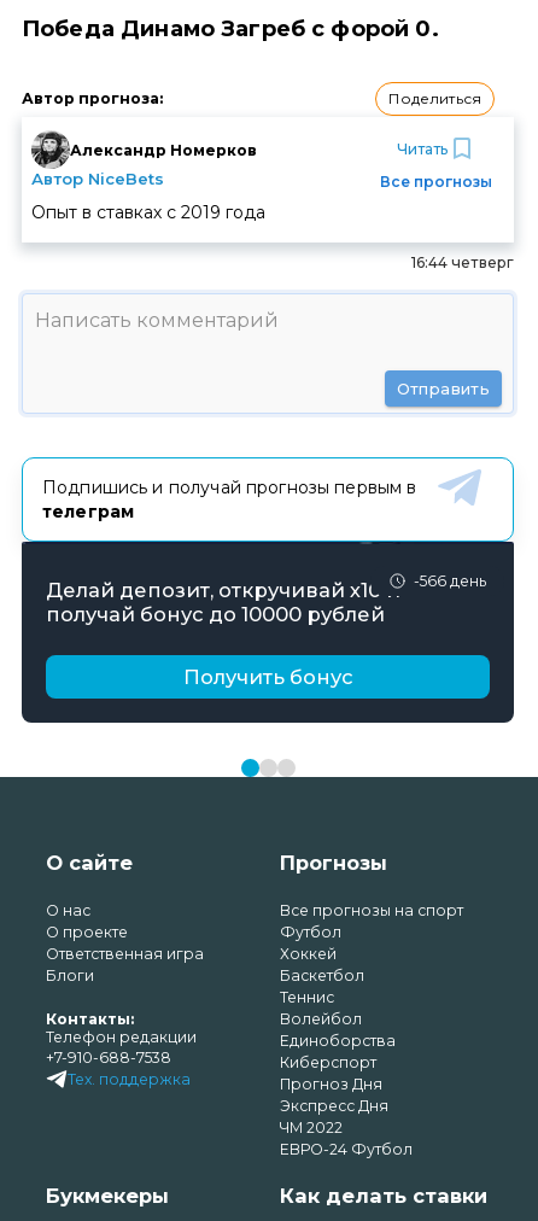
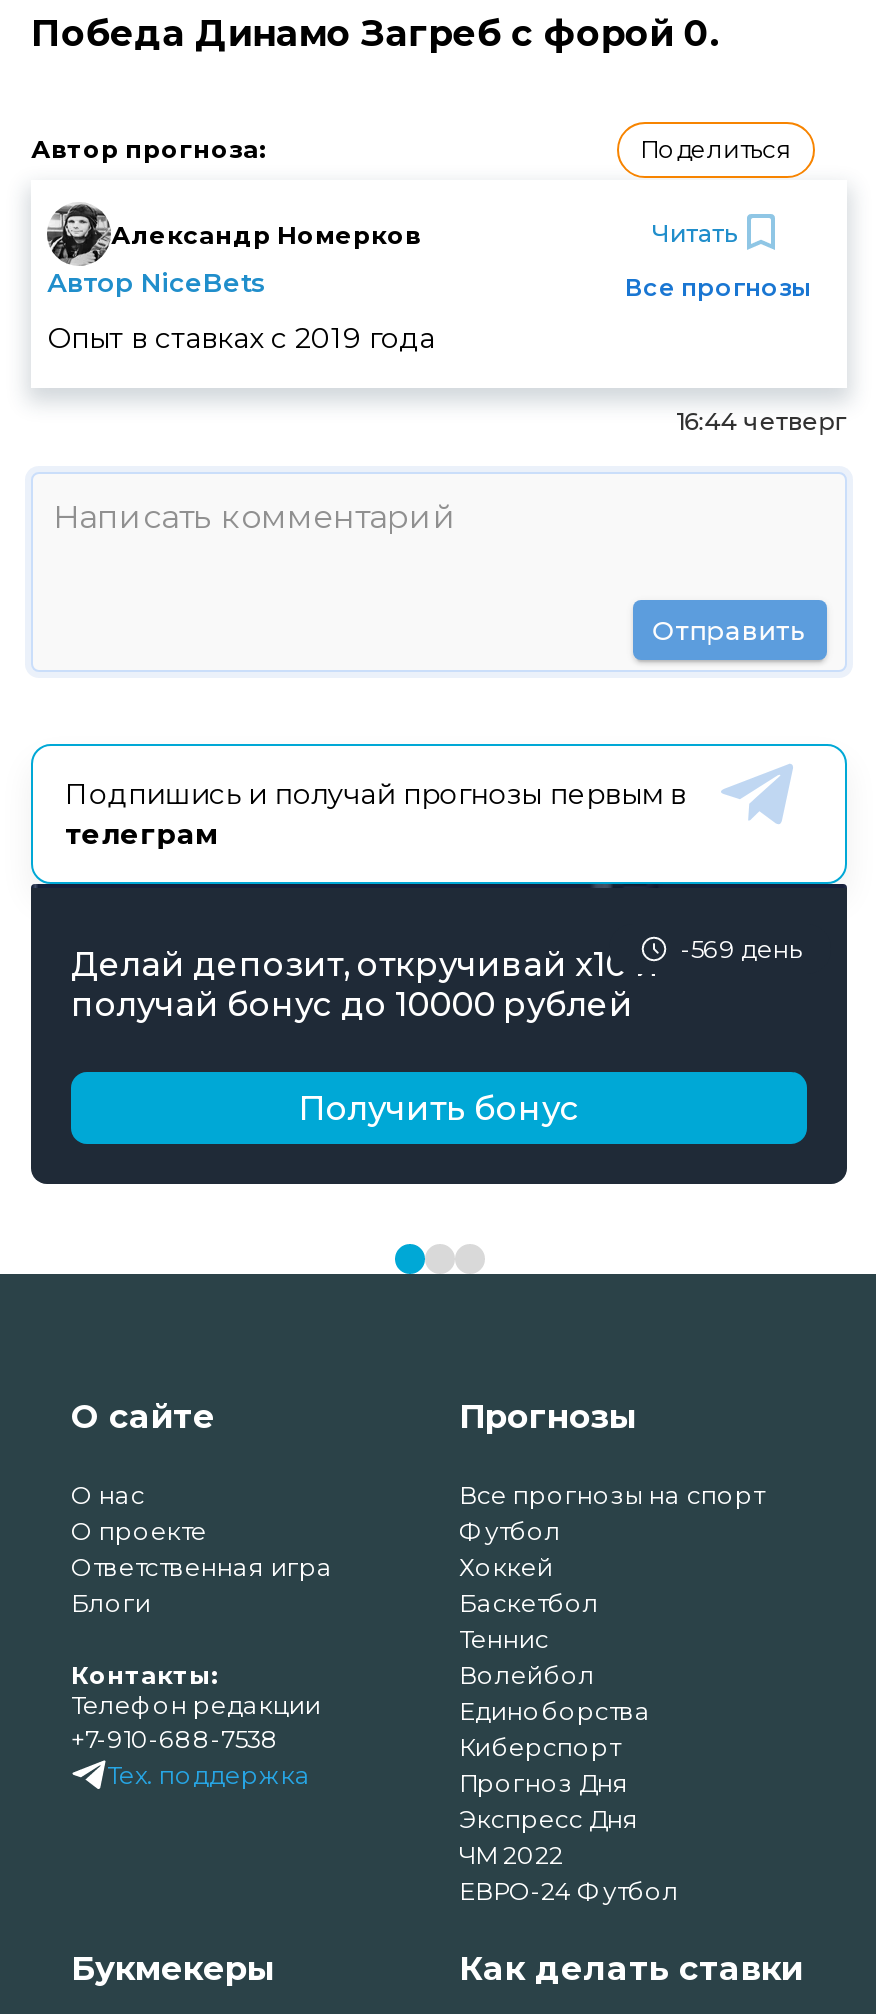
[414,572,486,591] -566 день -> [681,935,801,965] -569 день

